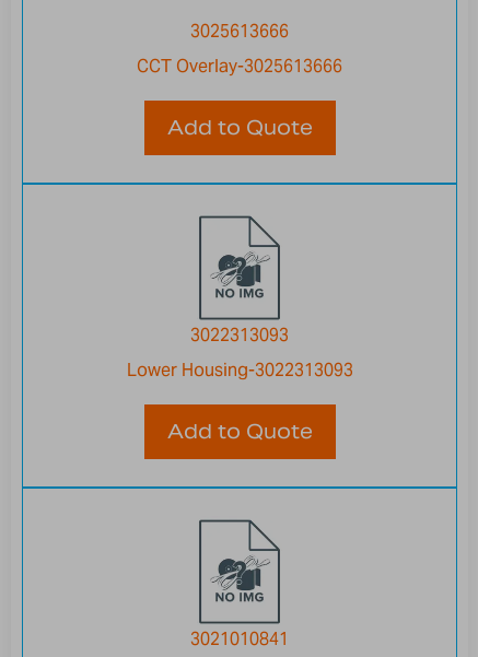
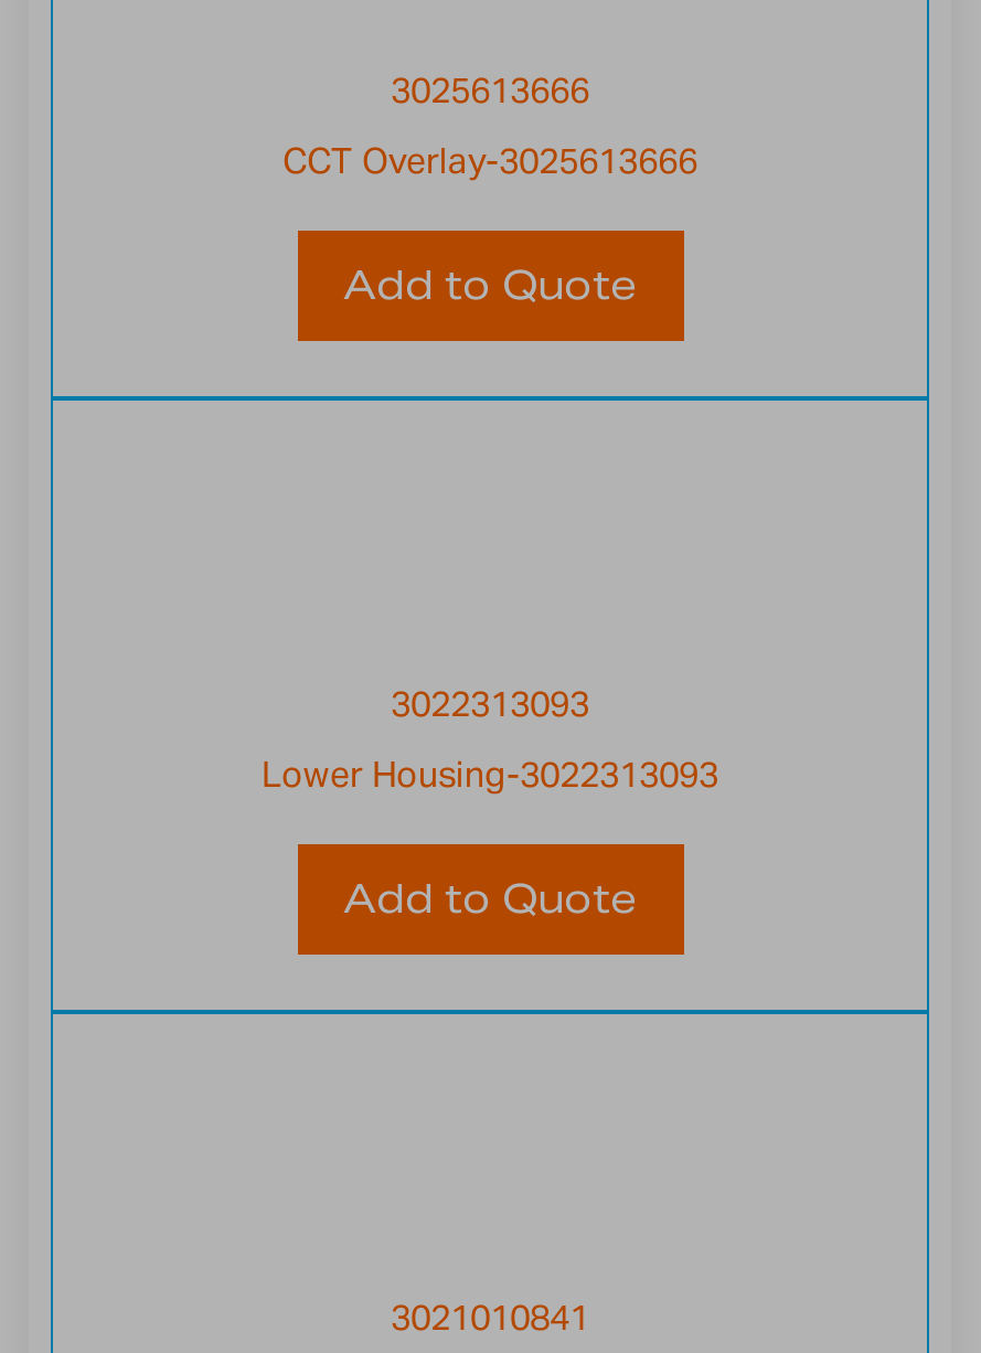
[198,215,281,321] [image] -> none
[198,519,281,625] [image] -> none

